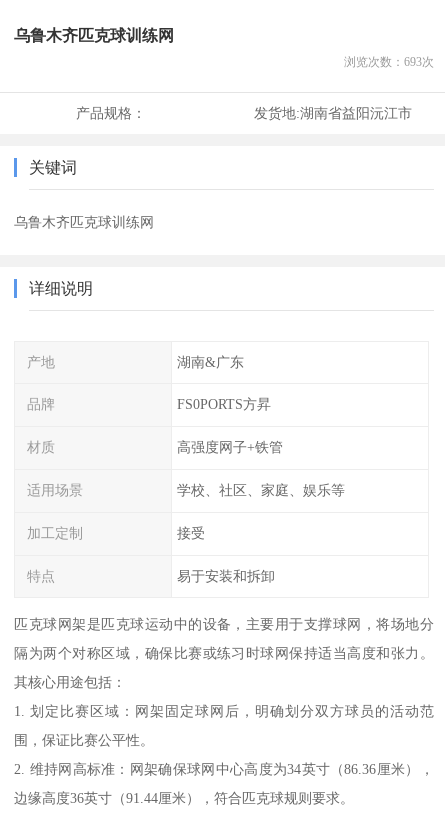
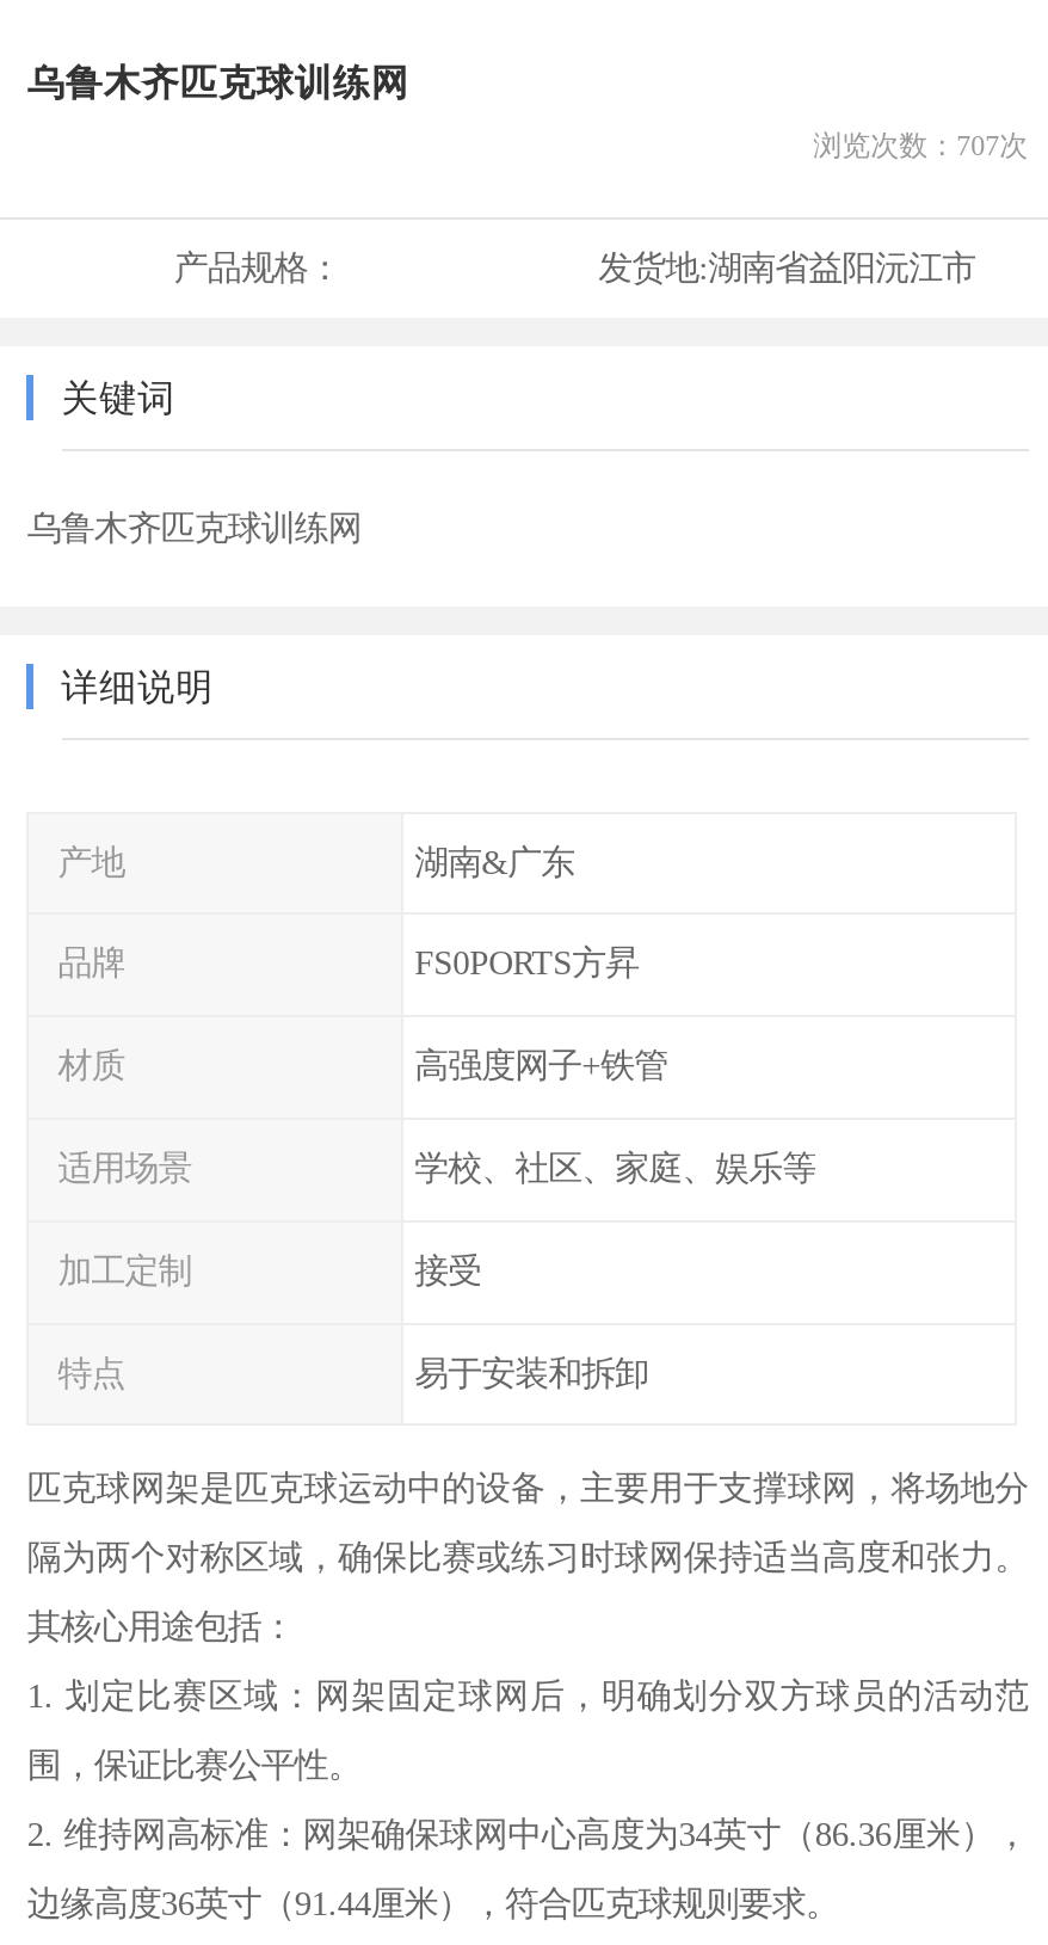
[344,55,434,69] 浏览次数：693次 -> [813,128,1028,161] 浏览次数：707次

